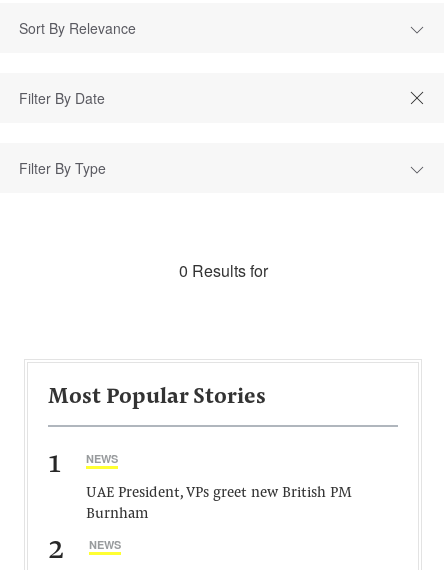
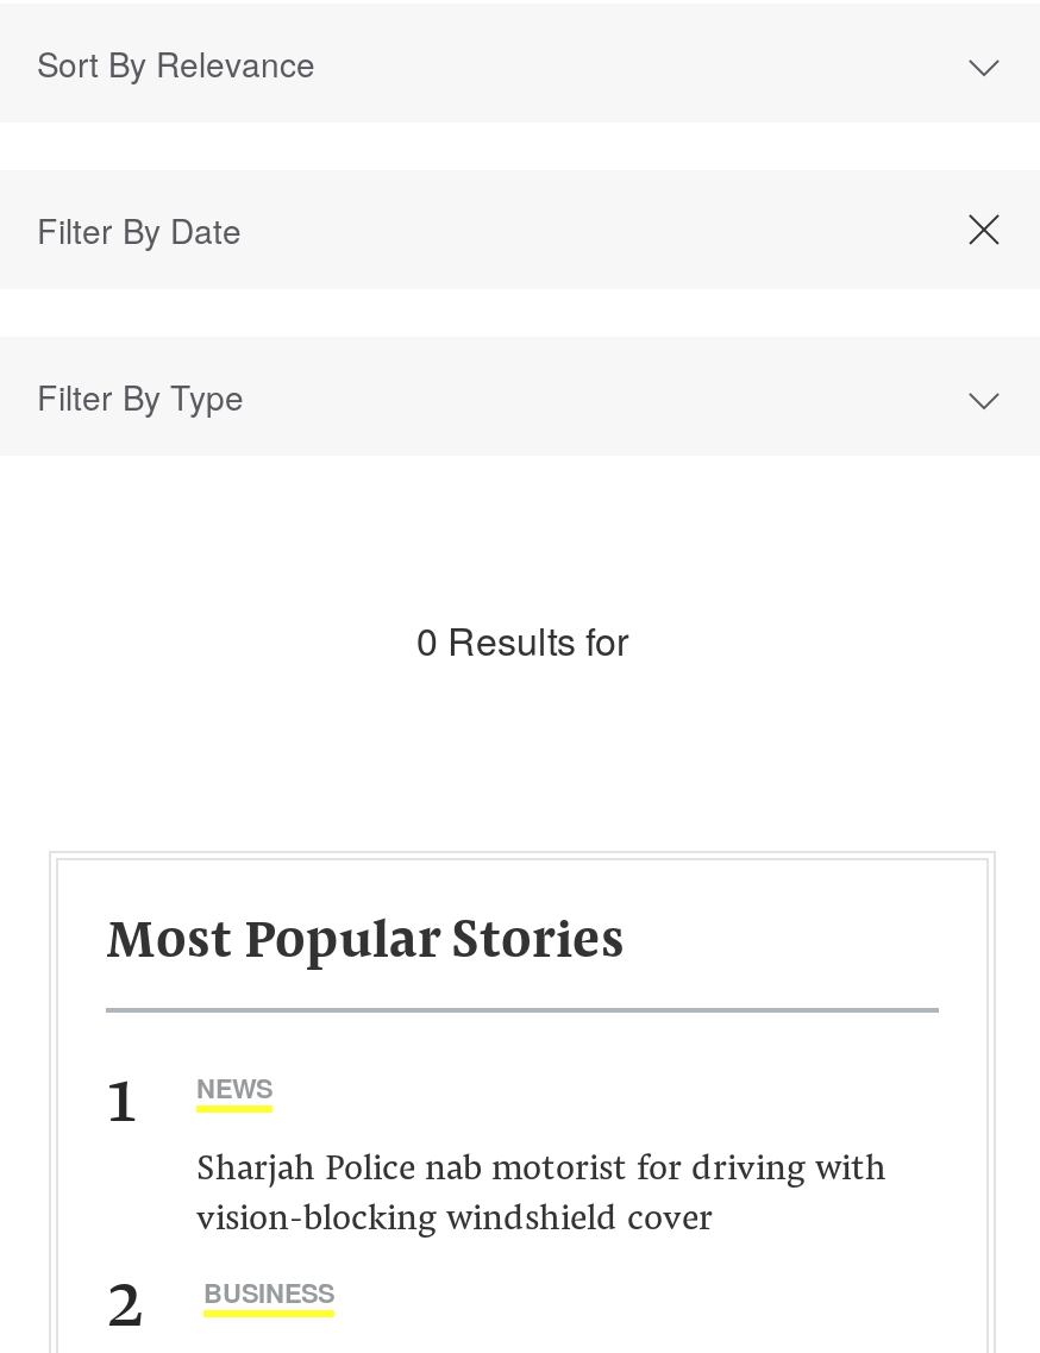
[86,486,352,522] UAE President, VPs greet new British PM | Burnham -> [196,1153,886,1239] Sharjah Police nab motorist for driving with | vision-blocking windshield cover
[89,537,121,552] NEWS -> [203,1274,334,1310] BUSINESS

